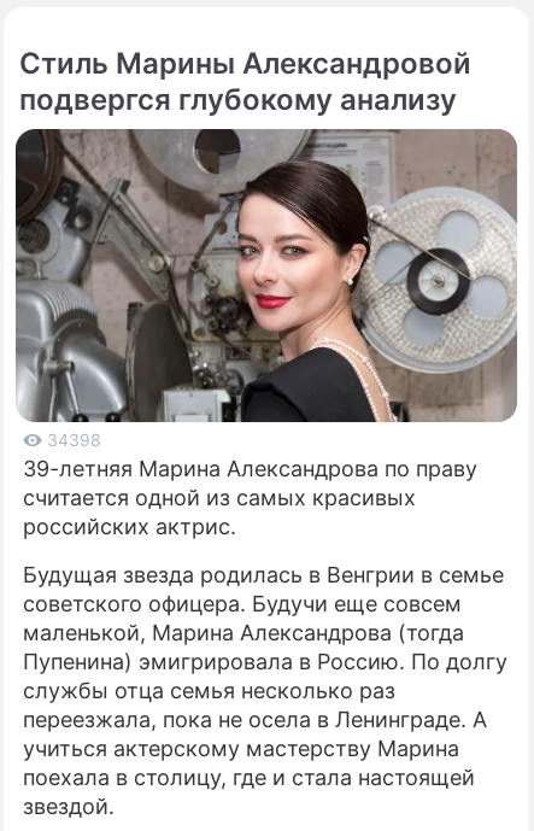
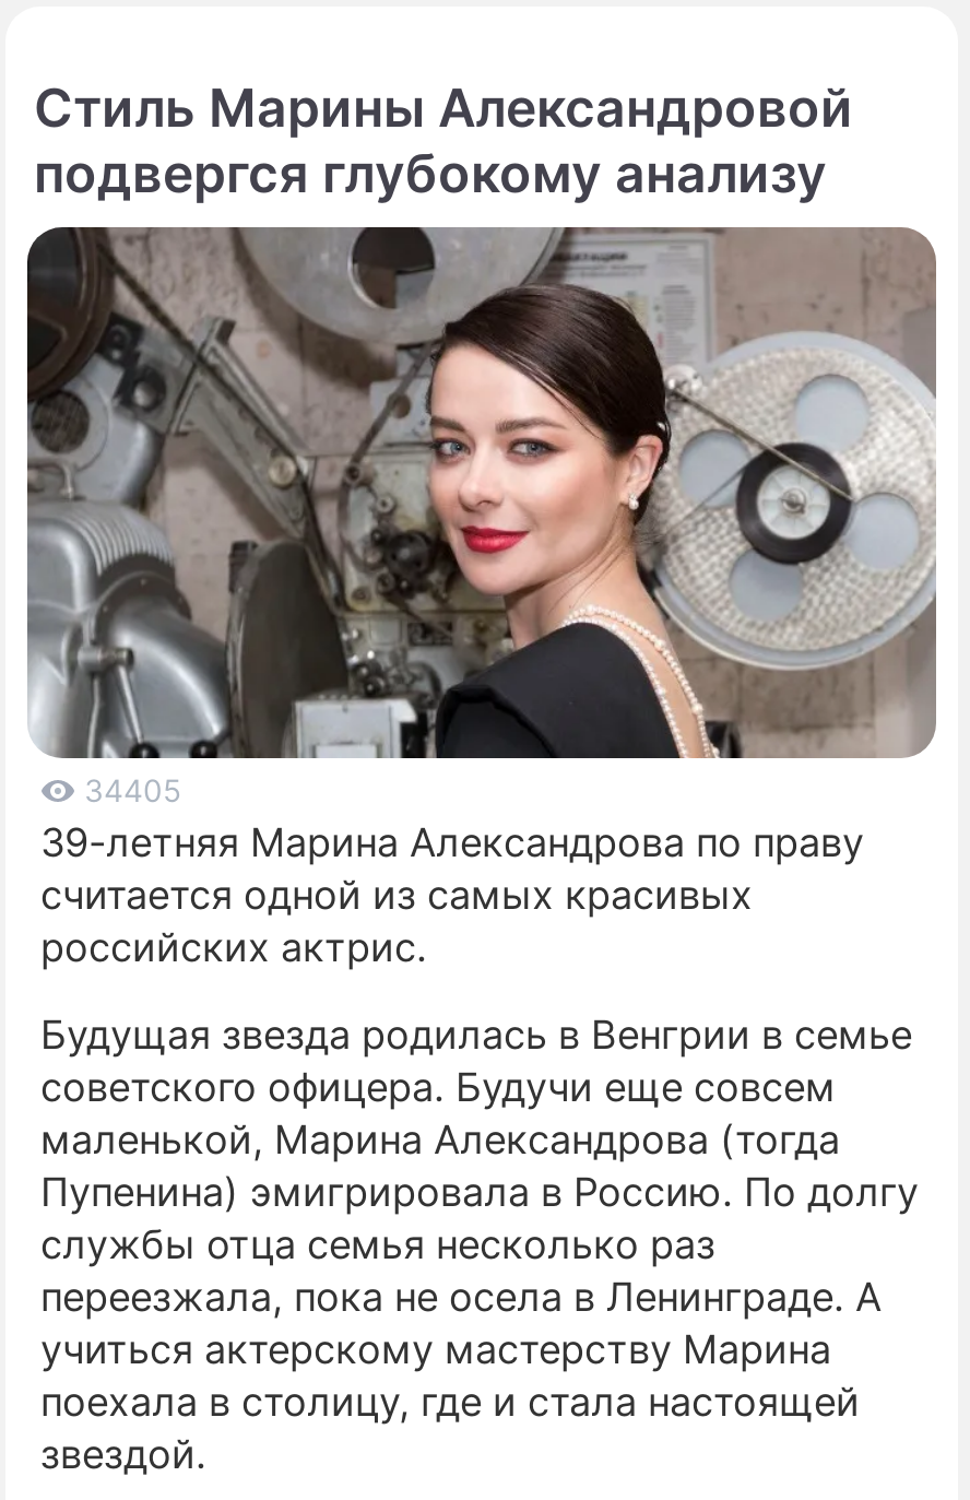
[47,430,101,450] 34398 -> [84,772,182,809] 34405

